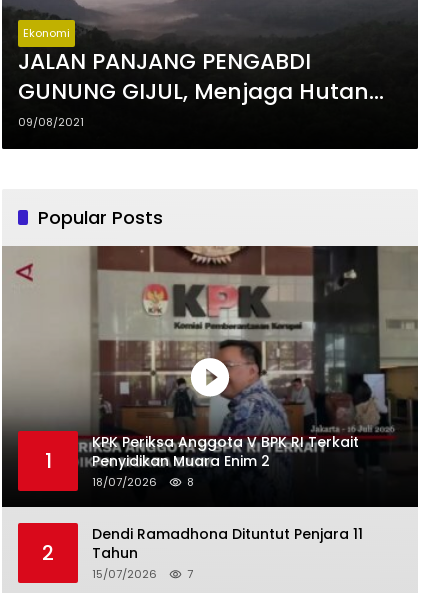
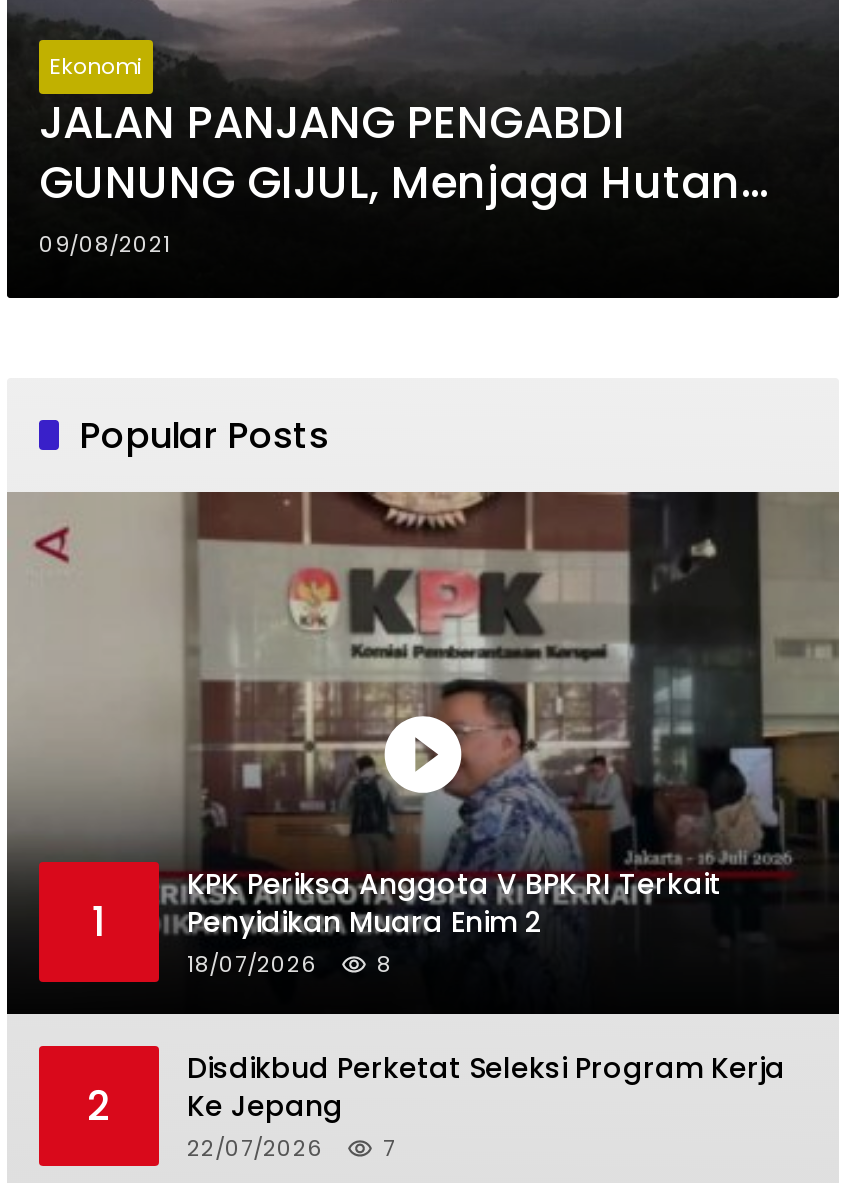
[92,524,363,582] Dendi Ramadhona Dituntut Penjara 11 | Tahun | 15/07/2026 -> [187,1048,785,1164] Disdikbud Perketat Seleksi Program Kerja | Ke Jepang | 22/07/2026

